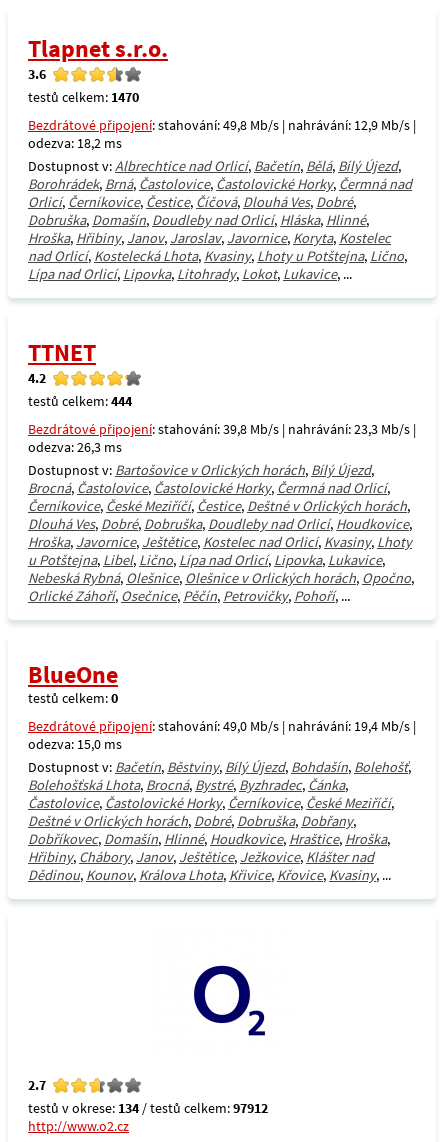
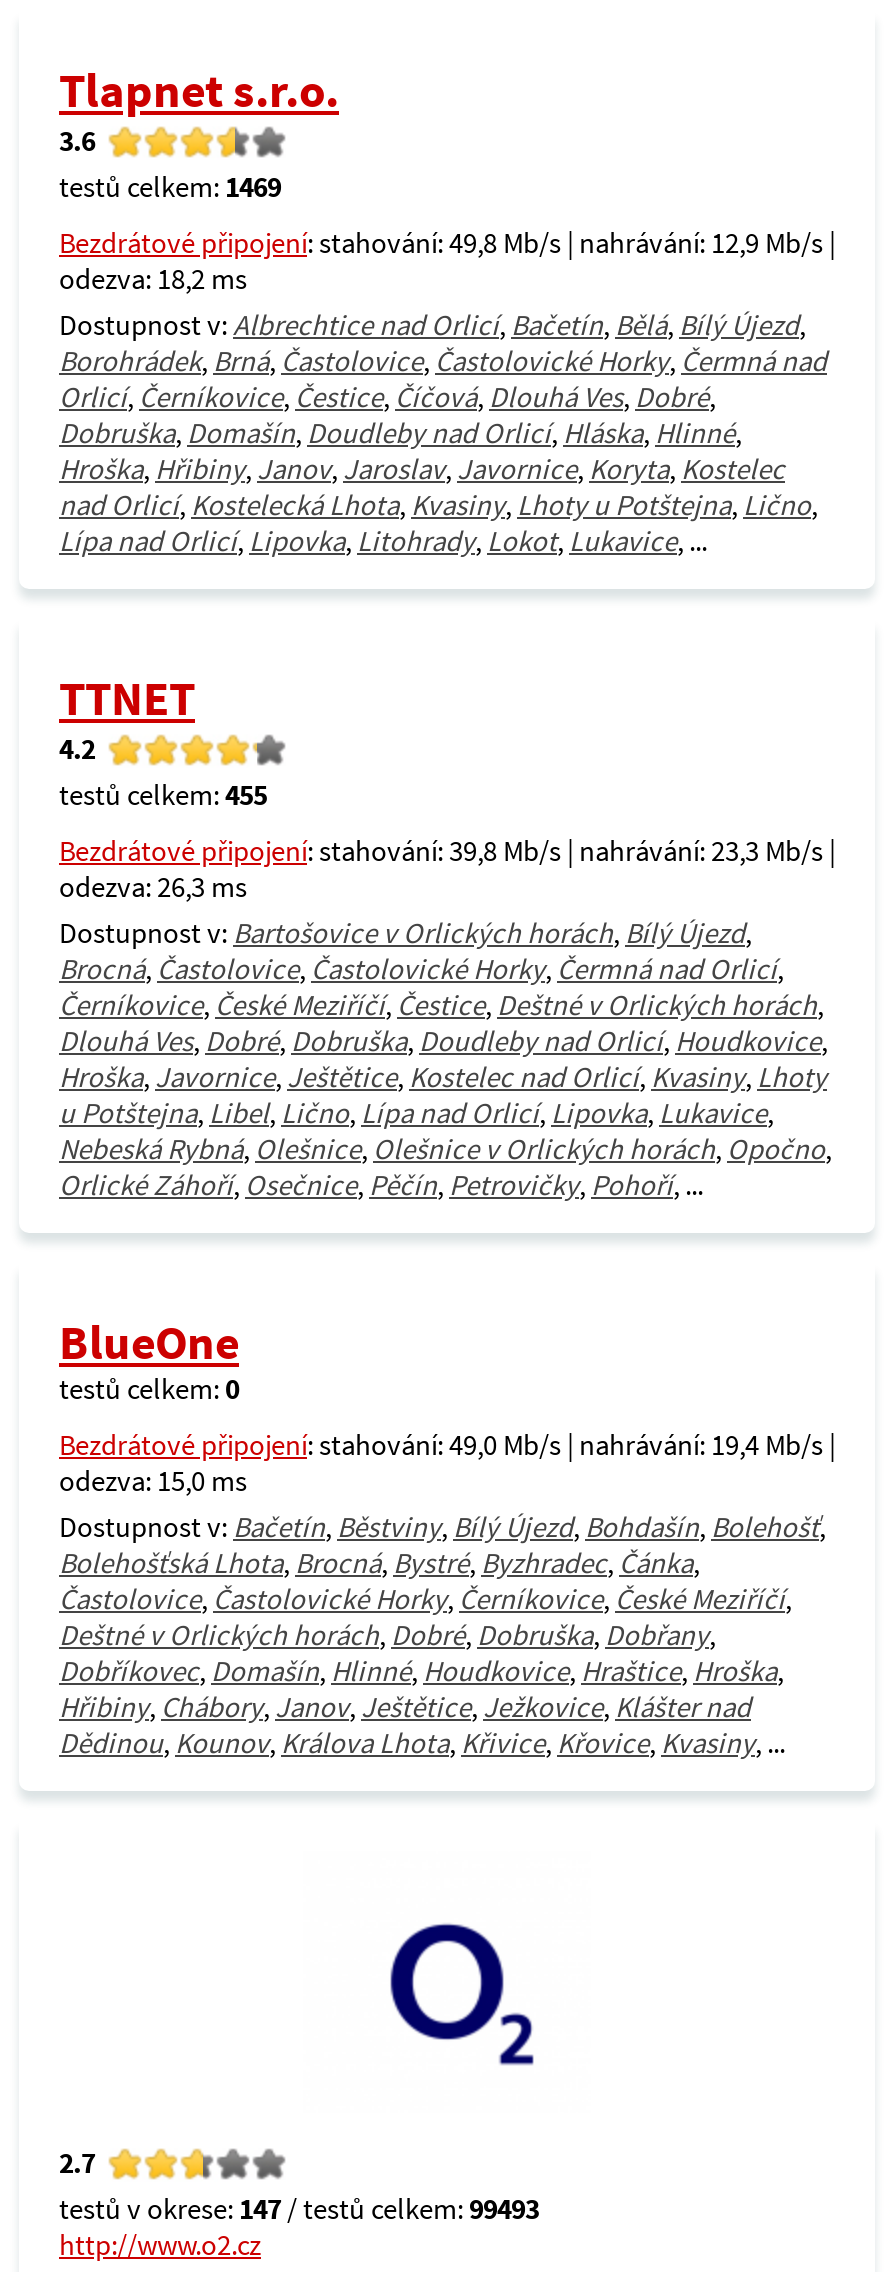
[28,88,139,106] testů celkem: 1470 -> [59,169,281,205] testů celkem: 1469
[28,392,132,410] testů celkem: 444 -> [59,777,267,813] testů celkem: 455
[28,1099,268,1117] testů v okrese: 134 / testů celkem: 97912 -> [59,2191,539,2227] testů v okrese: 147 / testů celkem: 99493

